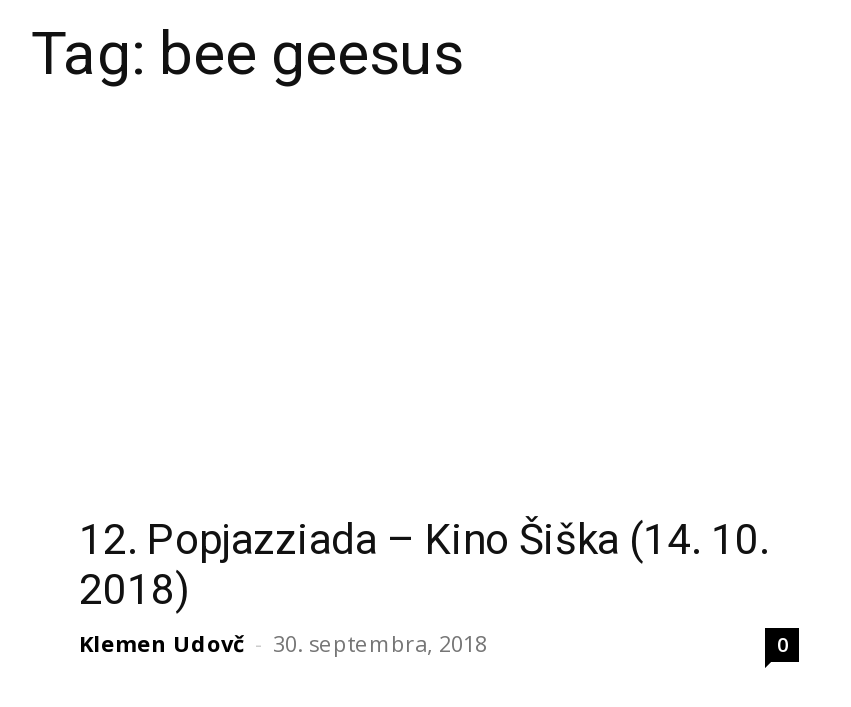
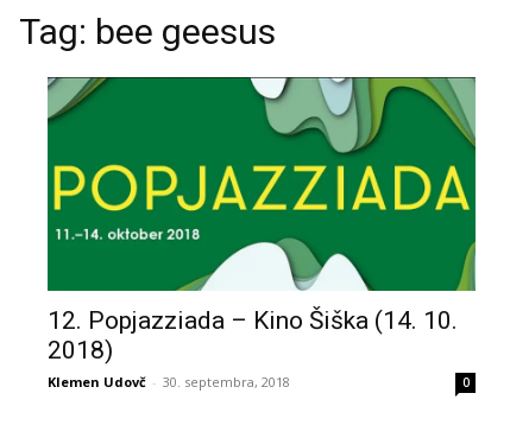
none -> [46,76,477,292] [image]

